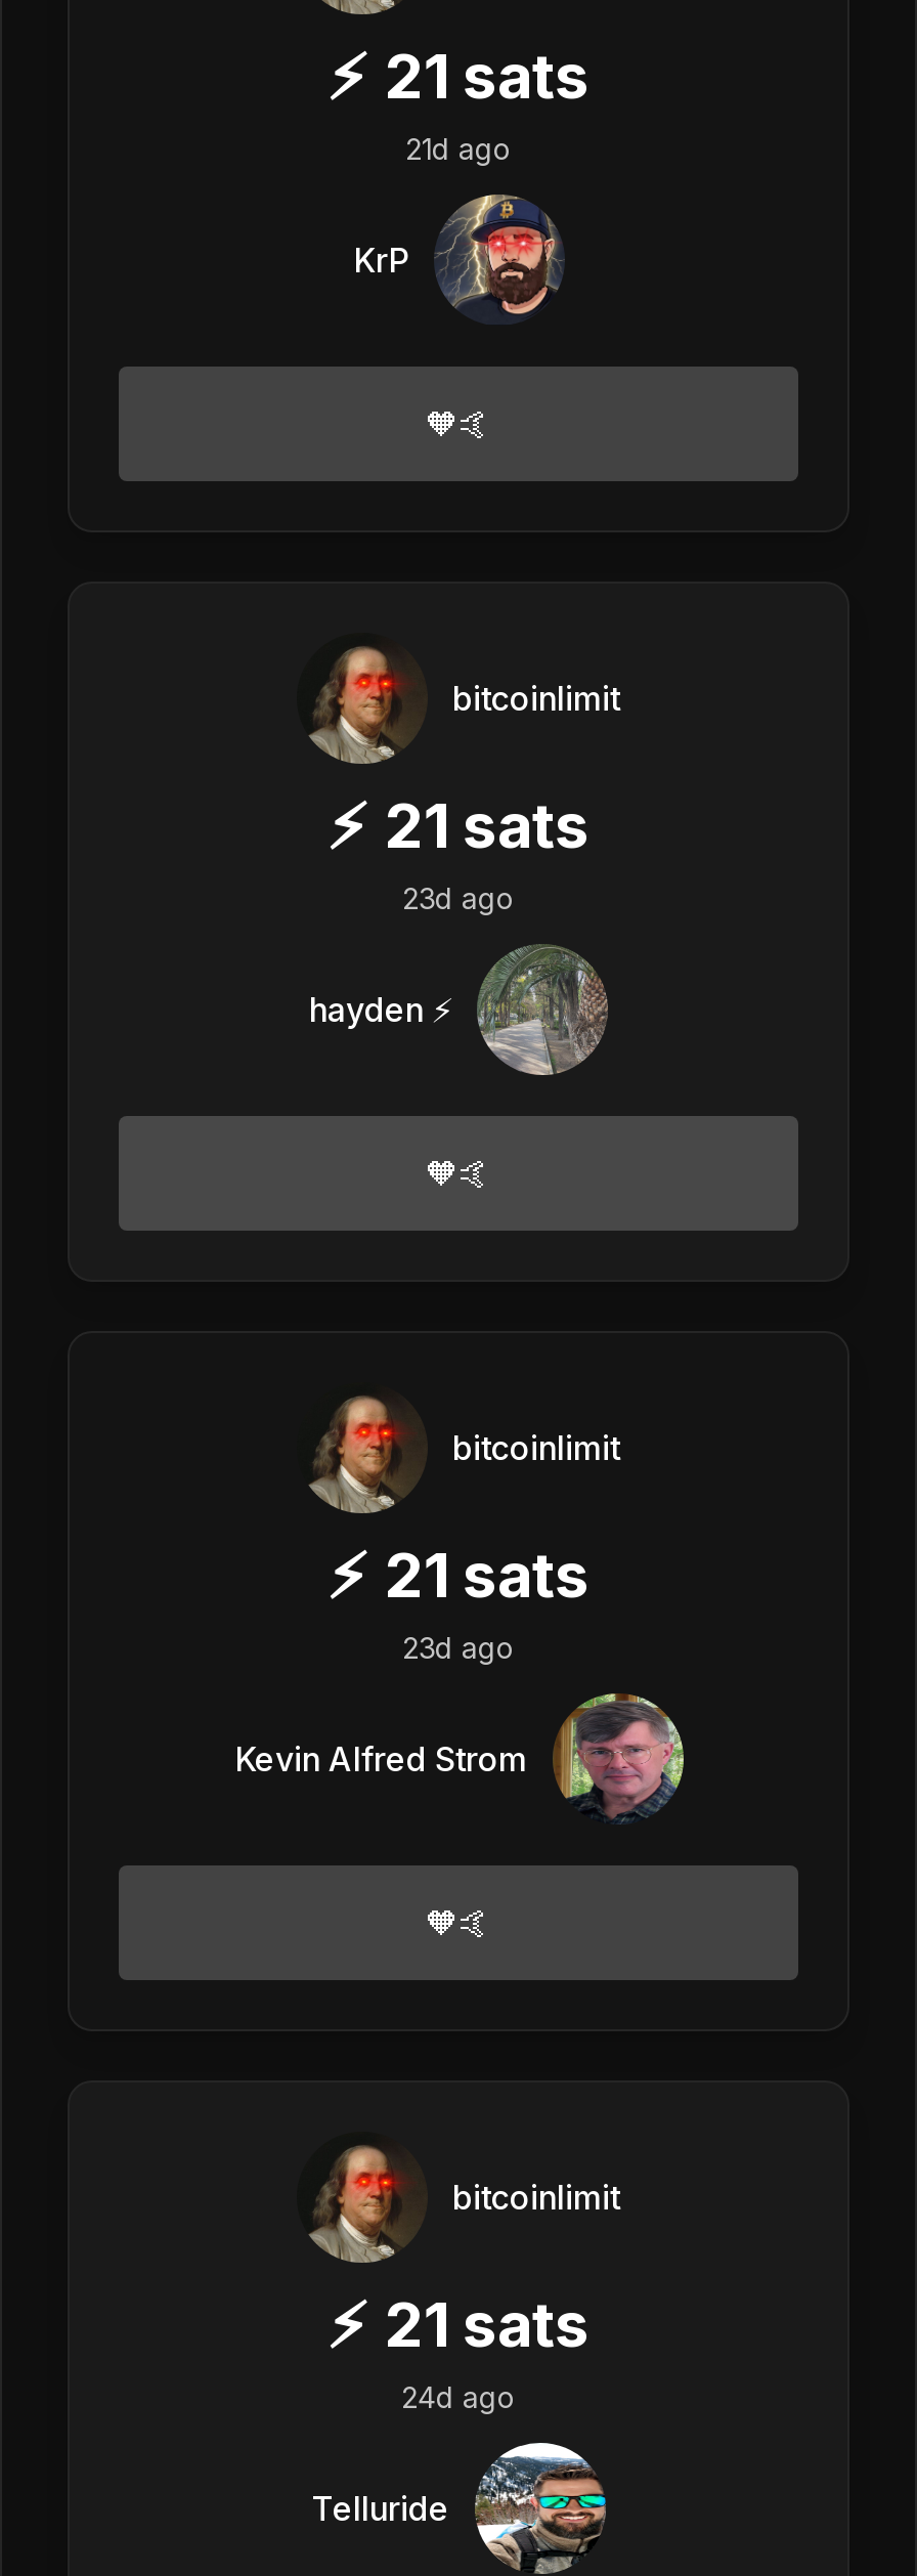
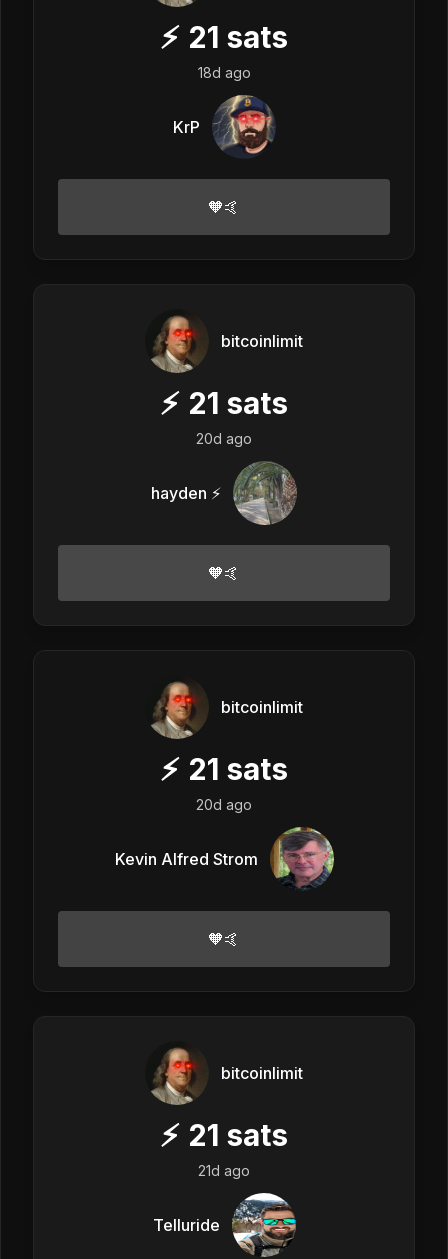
[405,130,512,165] 21d ago -> [197,63,250,80] 18d ago
[402,879,515,914] 23d ago -> [196,429,252,446] 20d ago
[402,1629,515,1664] 23d ago -> [196,795,252,812] 20d ago
[401,2378,516,2413] 24d ago -> [198,1161,250,1178] 21d ago

